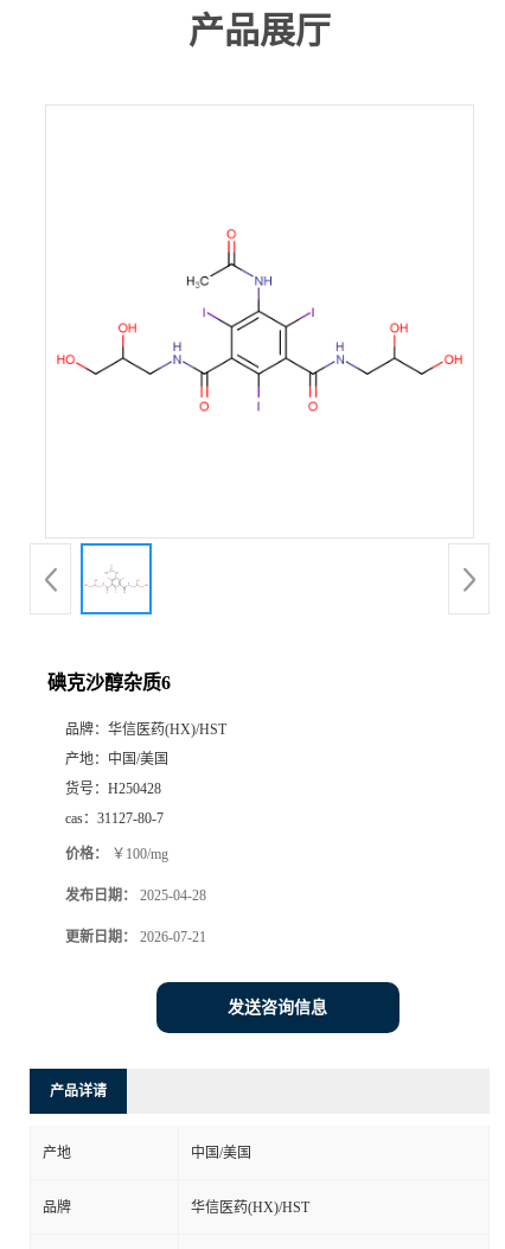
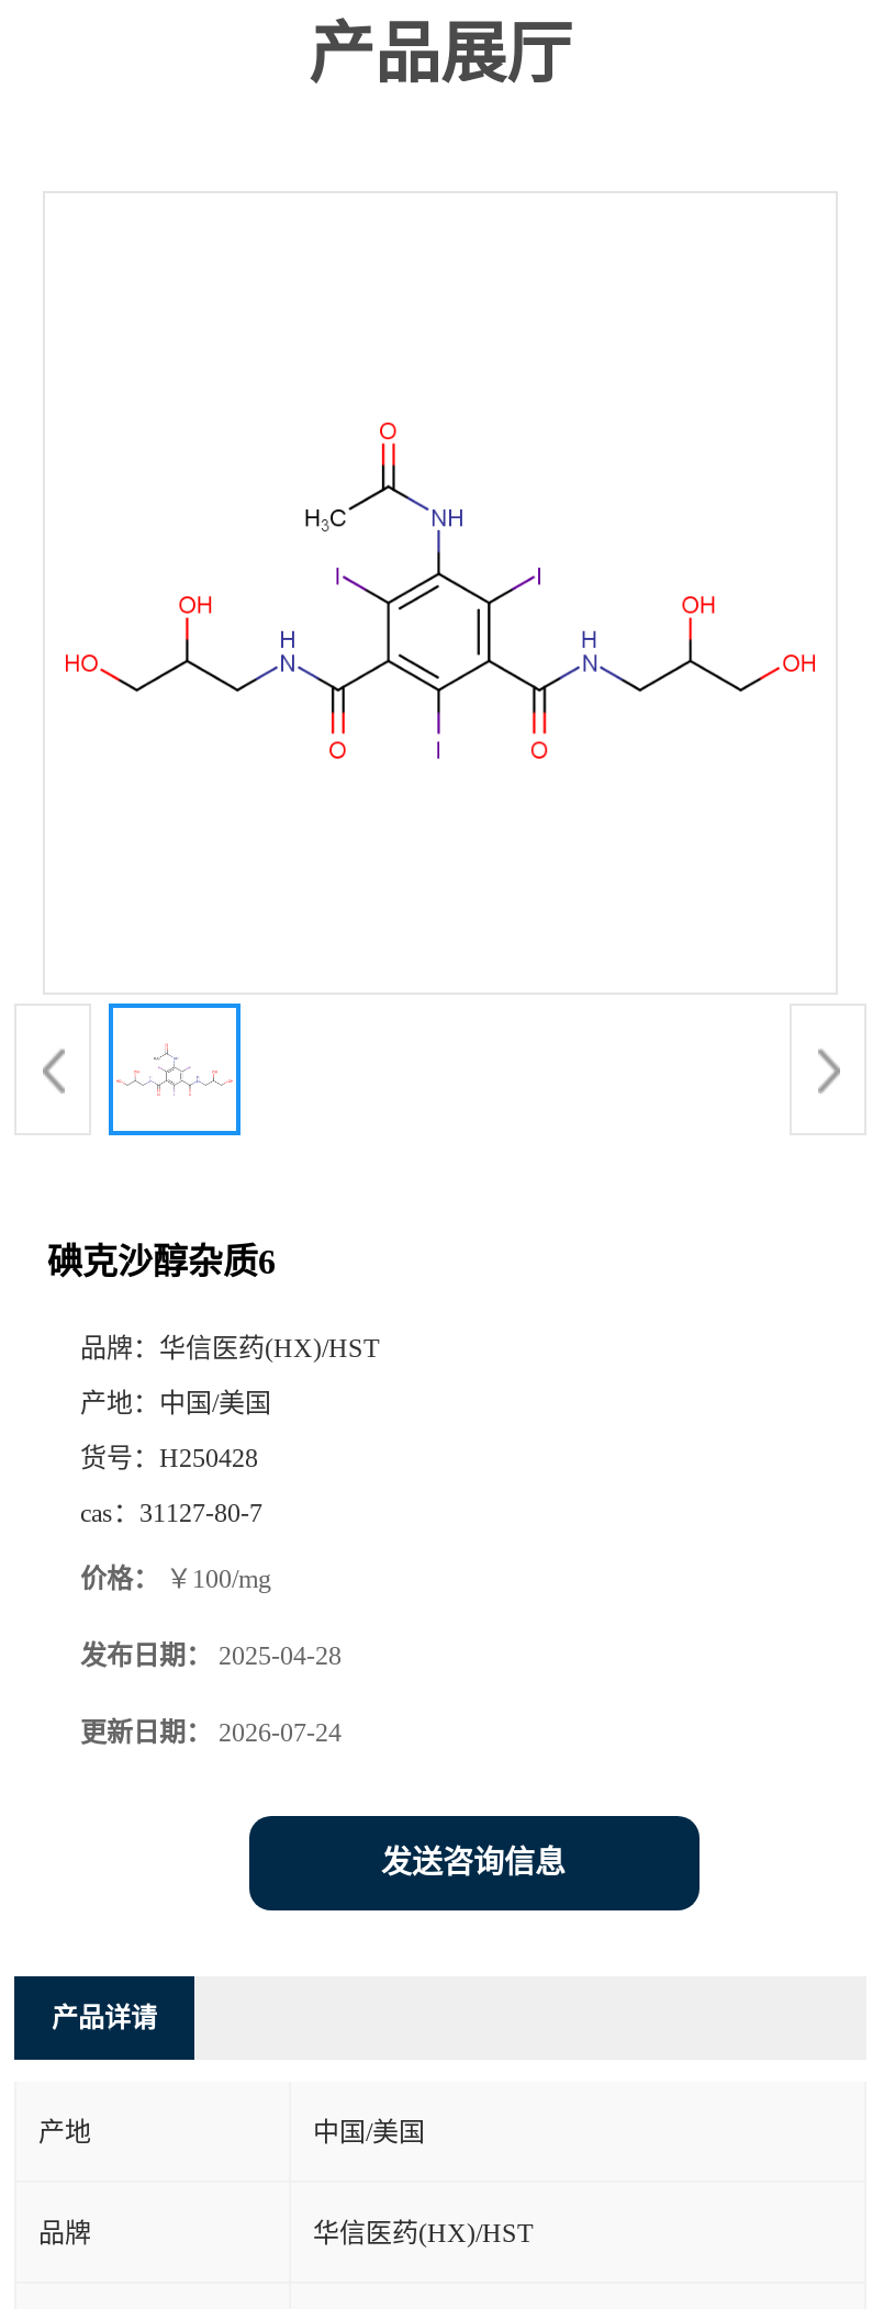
[65,929,206,945] 更新日期：2026-07-21 -> [80,1717,342,1748] 更新日期：2026-07-24

